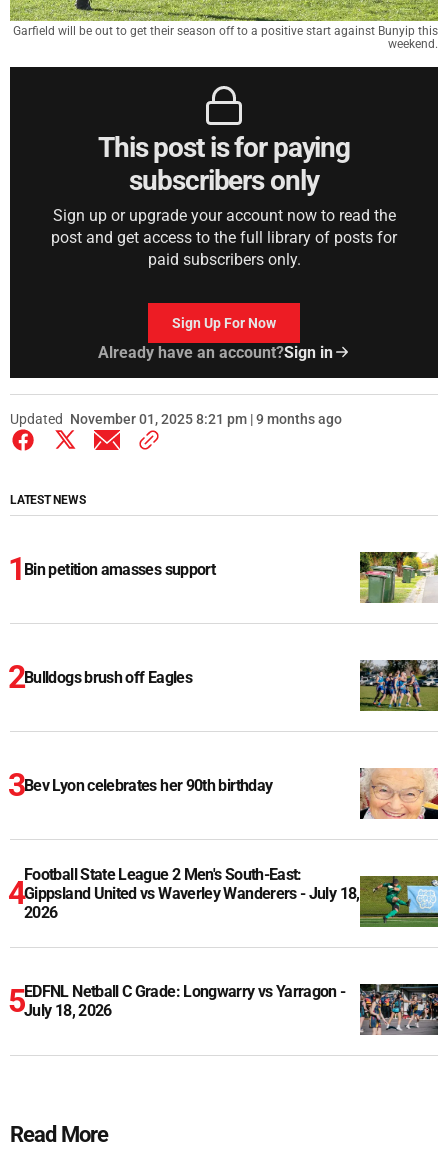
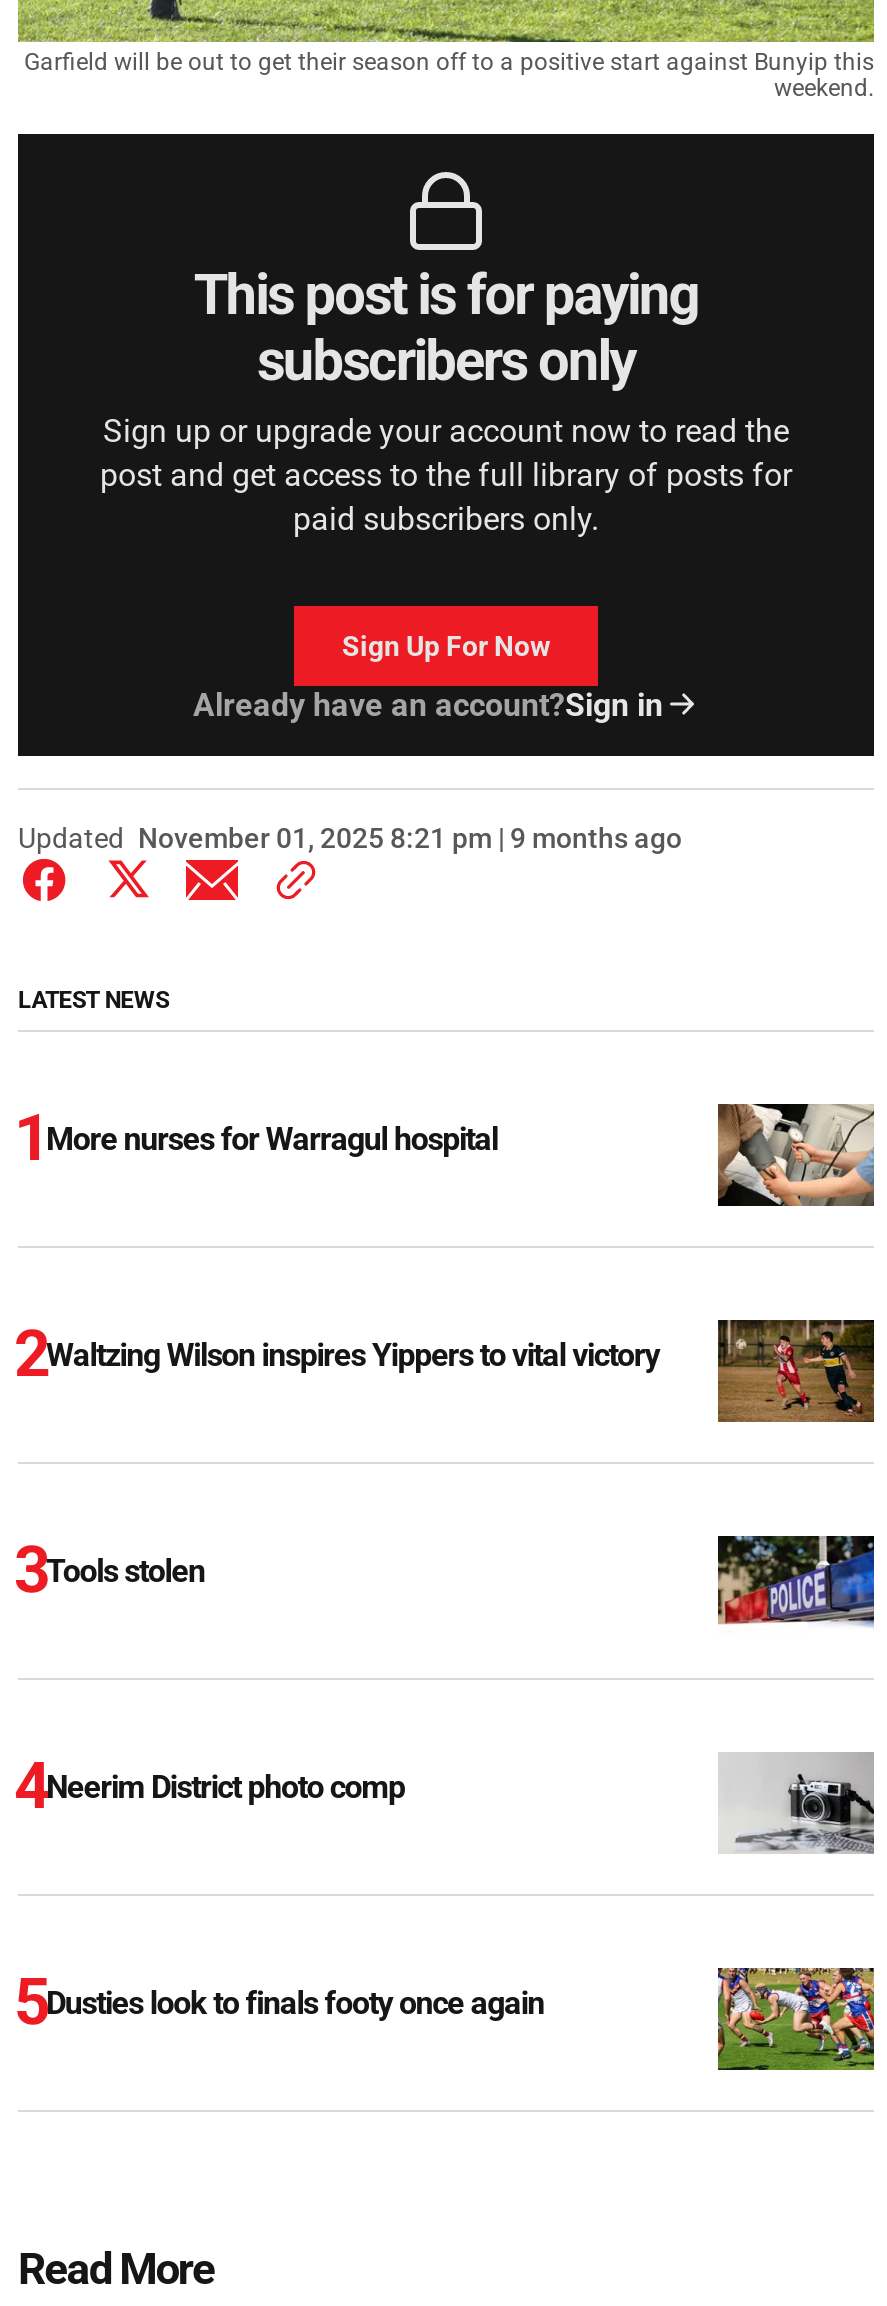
[359,551,438,604] [image] -> [716,1102,874,1208] [image]
[24,560,215,579] Bin petition amasses support -> [46,1120,498,1158] More nurses for Warragul hospital
[359,659,439,711] [image] -> [718,1318,876,1422] [image]
[24,668,192,687] Bulldogs brush off Eagles -> [46,1336,659,1374] Waltzing Wilson inspires Yippers to vital victory
[359,768,439,820] [image] -> [716,1534,876,1638] [image]
[24,776,272,795] Bev Lyon celebrates her 90th birthday -> [46,1552,205,1590] Tools stolen
[24,865,360,922] Football State League 2 Men's South-East: | Gippsland United vs Waverley Wanderers - July 18, | 2026 -> [46,1768,405,1806] Neerim District photo comp
[359,875,438,928] [image] -> [718,1752,876,1854] [image]
[24,982,346,1020] EDFNL Netball C Grade: Longwarry vs Yarragon - | July 18, 2026 -> [46,1984,544,2022] Dusties look to finals footy once again
[359,983,439,1036] [image] -> [716,1966,876,2072] [image]

